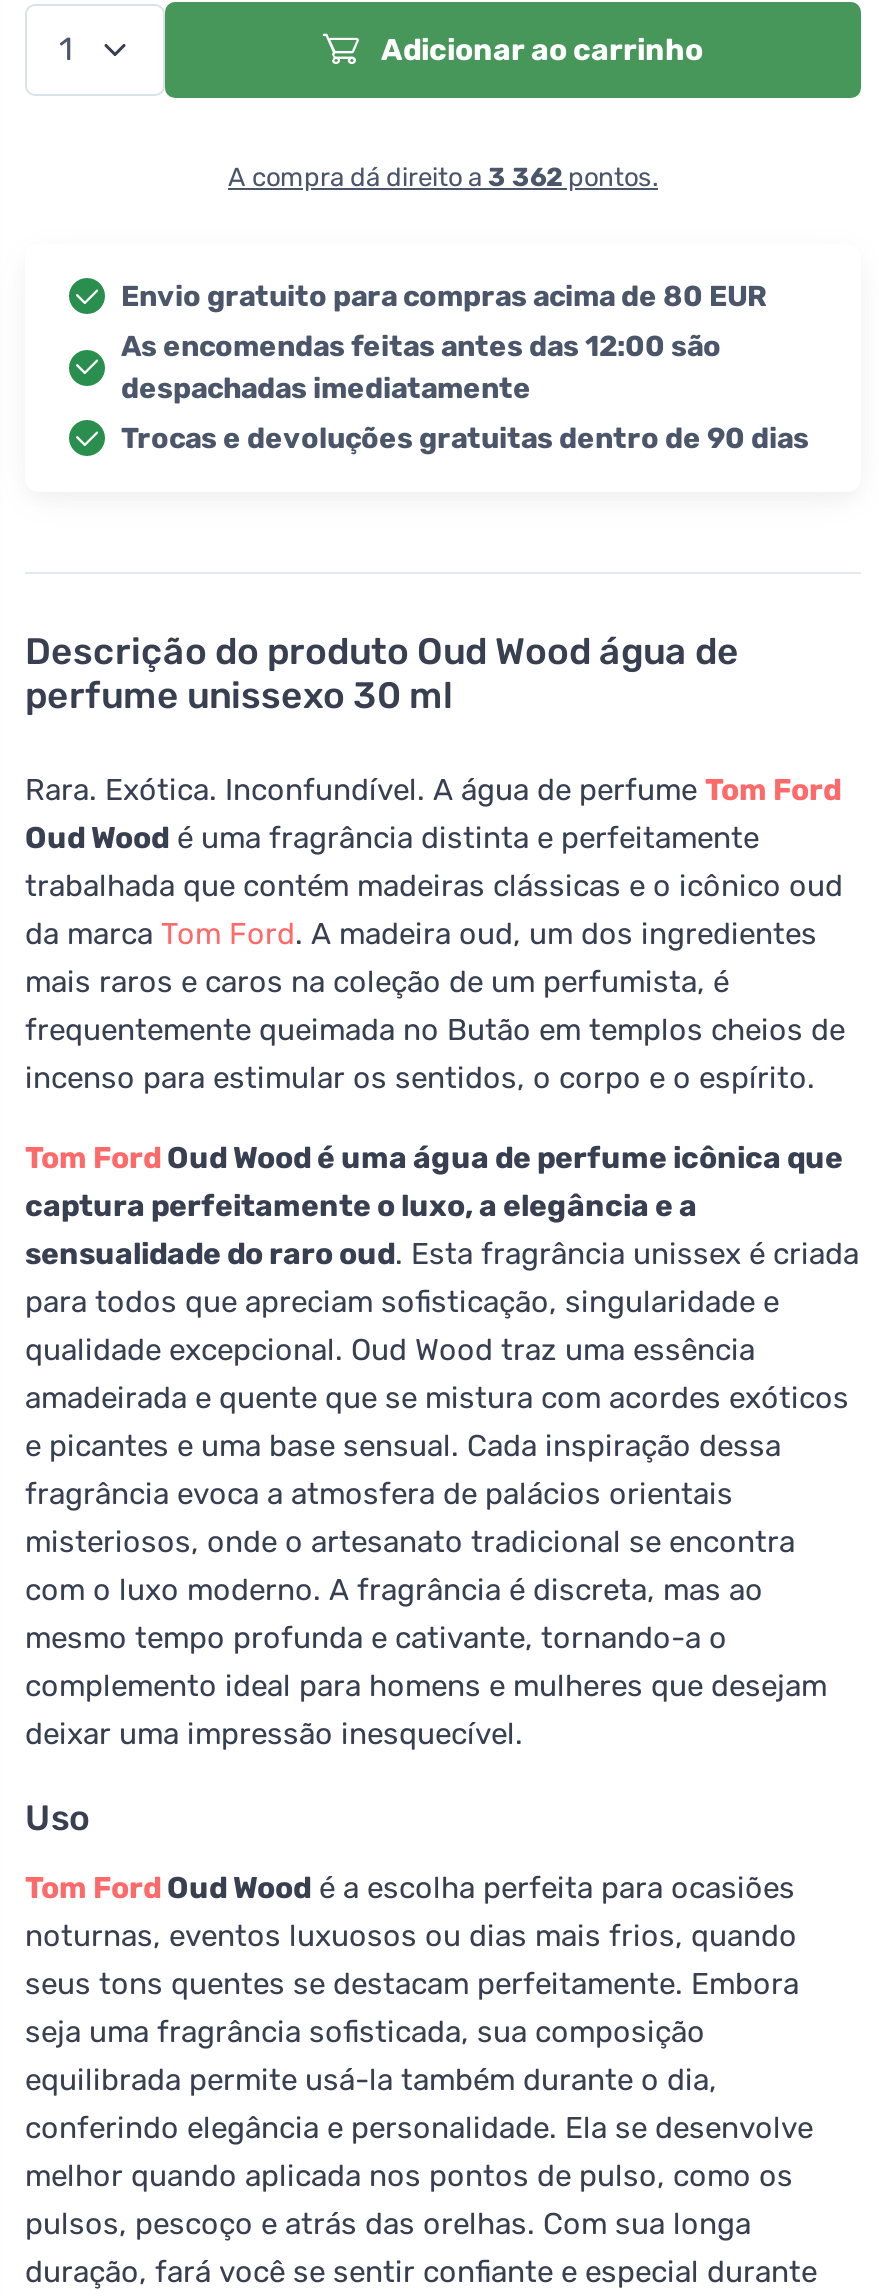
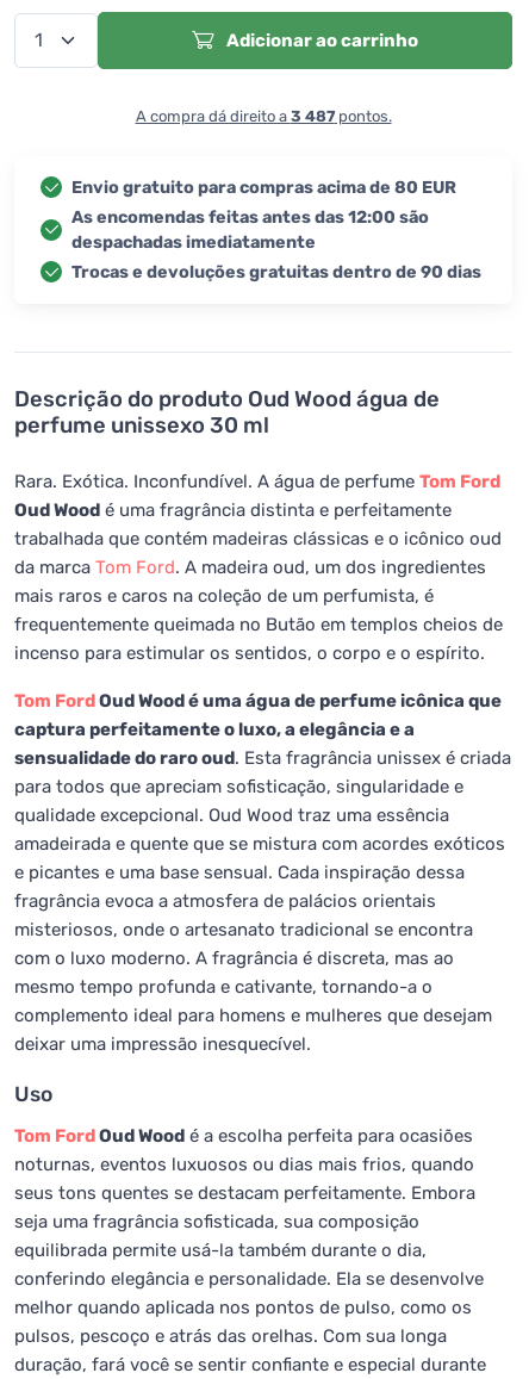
[228,161,658,191] A compra dá direito a 3 362 pontos. -> [135,107,391,125] A compra dá direito a 3 487 pontos.

